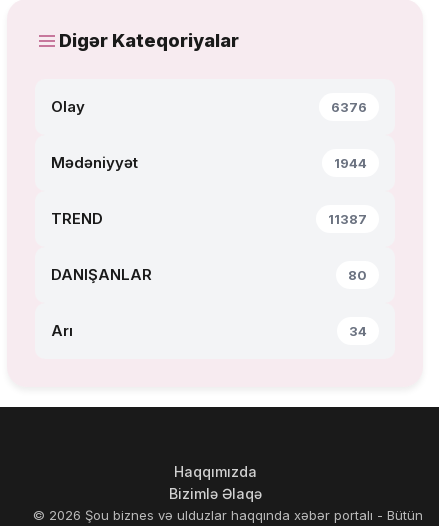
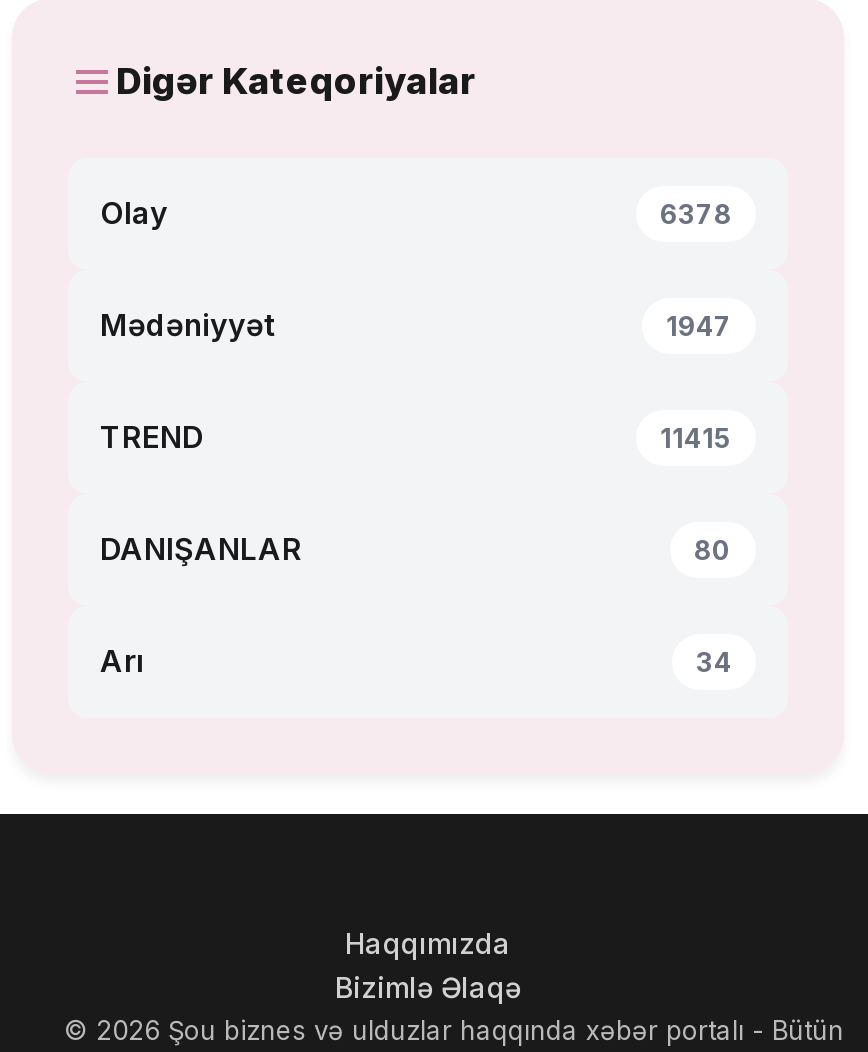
[331,99,367,115] 6376 -> [660,199,732,231] 6378
[334,155,367,171] 1944 -> [666,311,732,343] 1947
[328,211,367,227] 11387 -> [660,423,732,455] 11415

